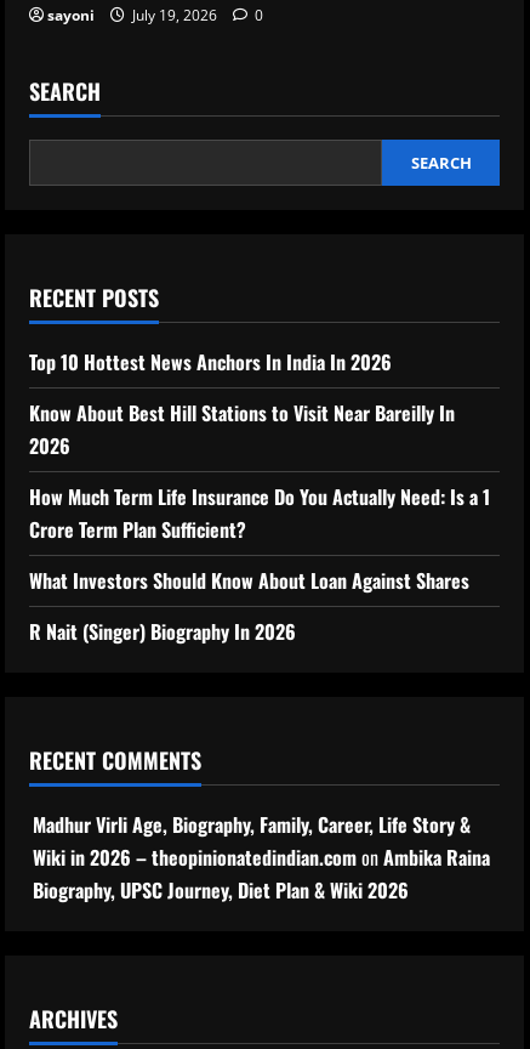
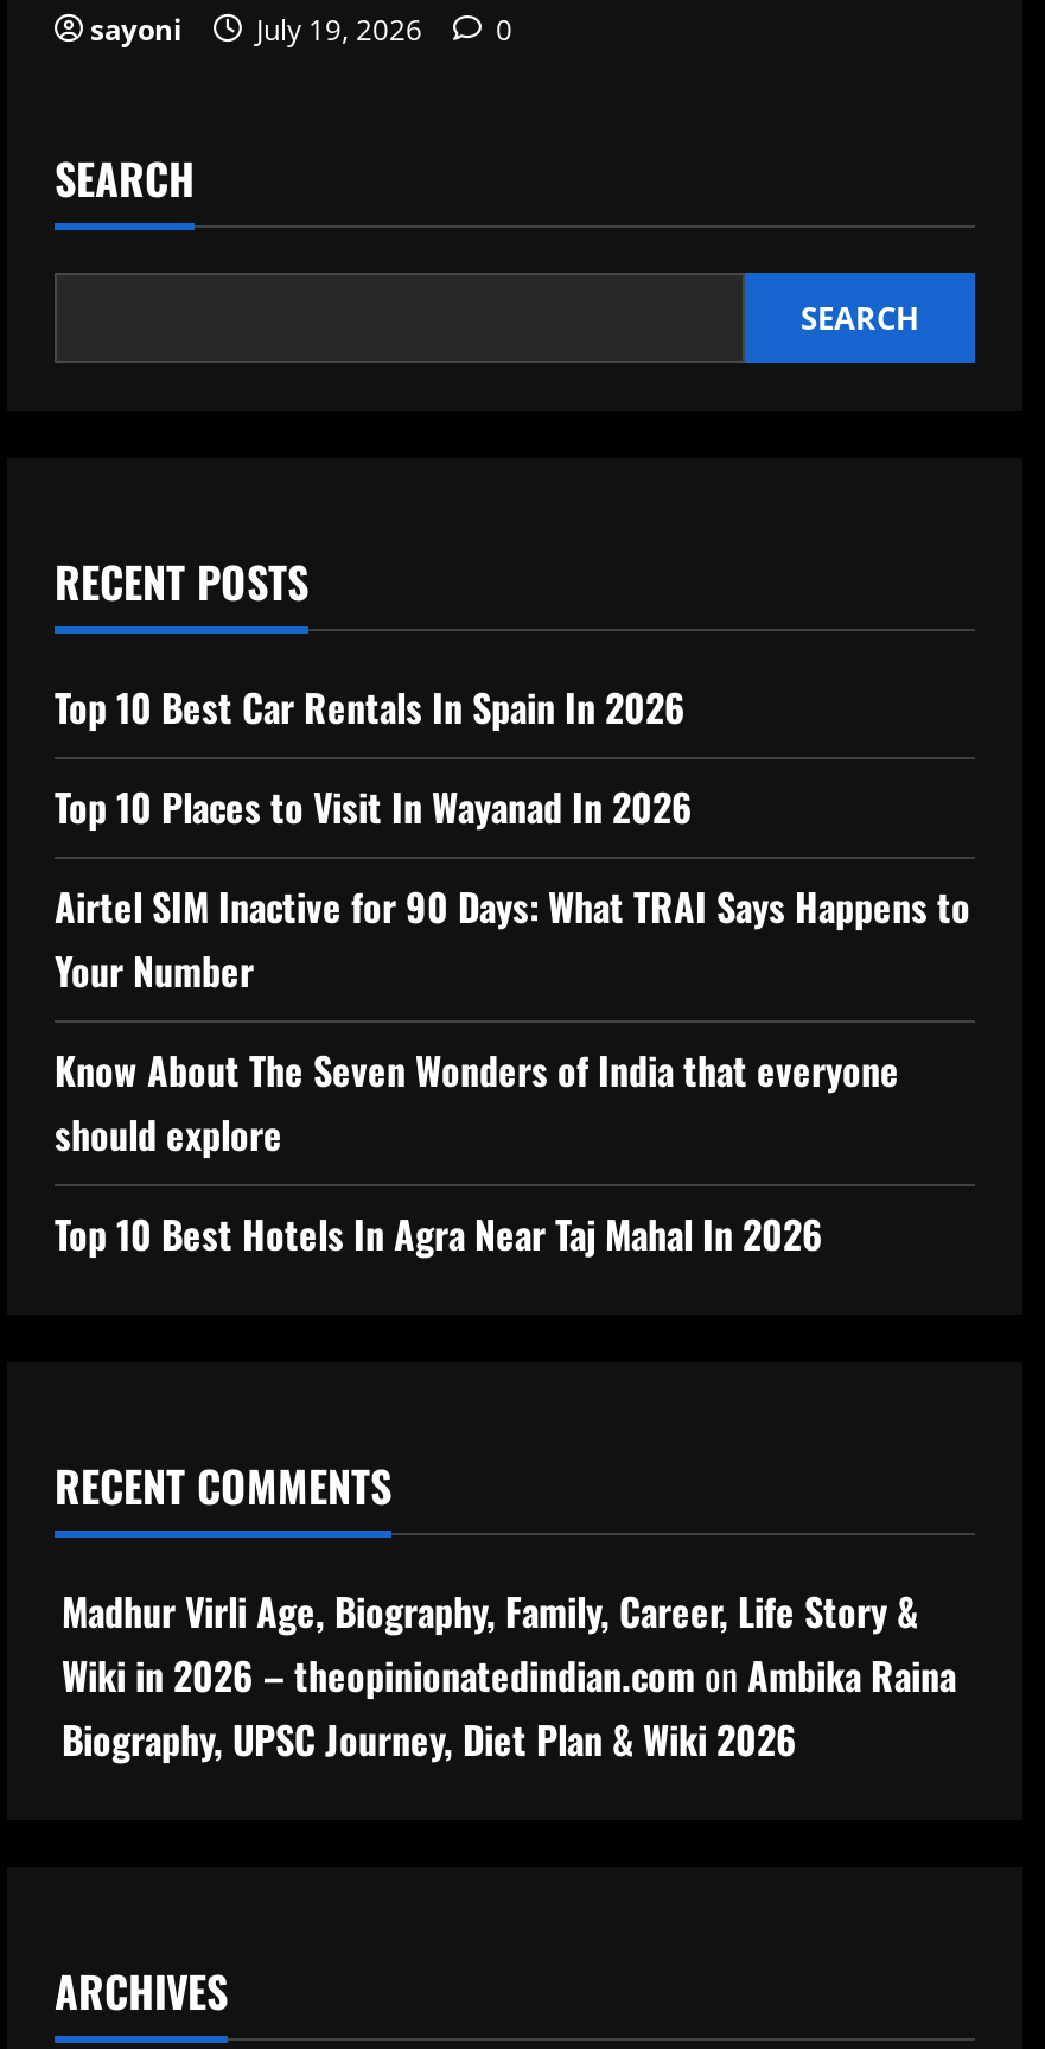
[29,347,392,376] Top 10 Hottest News Anchors In India In 2026 -> [55,678,686,735] Top 10 Best Car Rentals In Spain In 2026
[29,398,455,460] Know About Best Hill Stations to Visit Near Bareilly In | 2026 -> [55,778,693,835] Top 10 Places to Visit In Wayanad In 2026
[29,482,490,544] How Much Term Life Insurance Do You Actually Need: Is a 1 | Crore Term Plan Sufficient? -> [55,877,970,998] Airtel SIM Inactive for 90 Days: What TRAI Says Happens to | Your Number
[29,565,469,595] What Investors Should Know About Loan Against Shares -> [55,1041,899,1162] Know About The Seven Wonders of India that everyone | should explore
[29,616,296,646] R Nait (Singer) Biography In 2026 -> [55,1205,823,1262] Top 10 Best Hotels In Agra Near Taj Mahal In 2026

